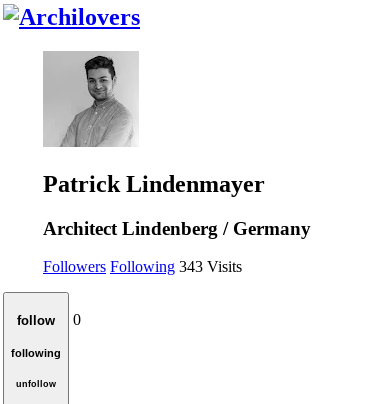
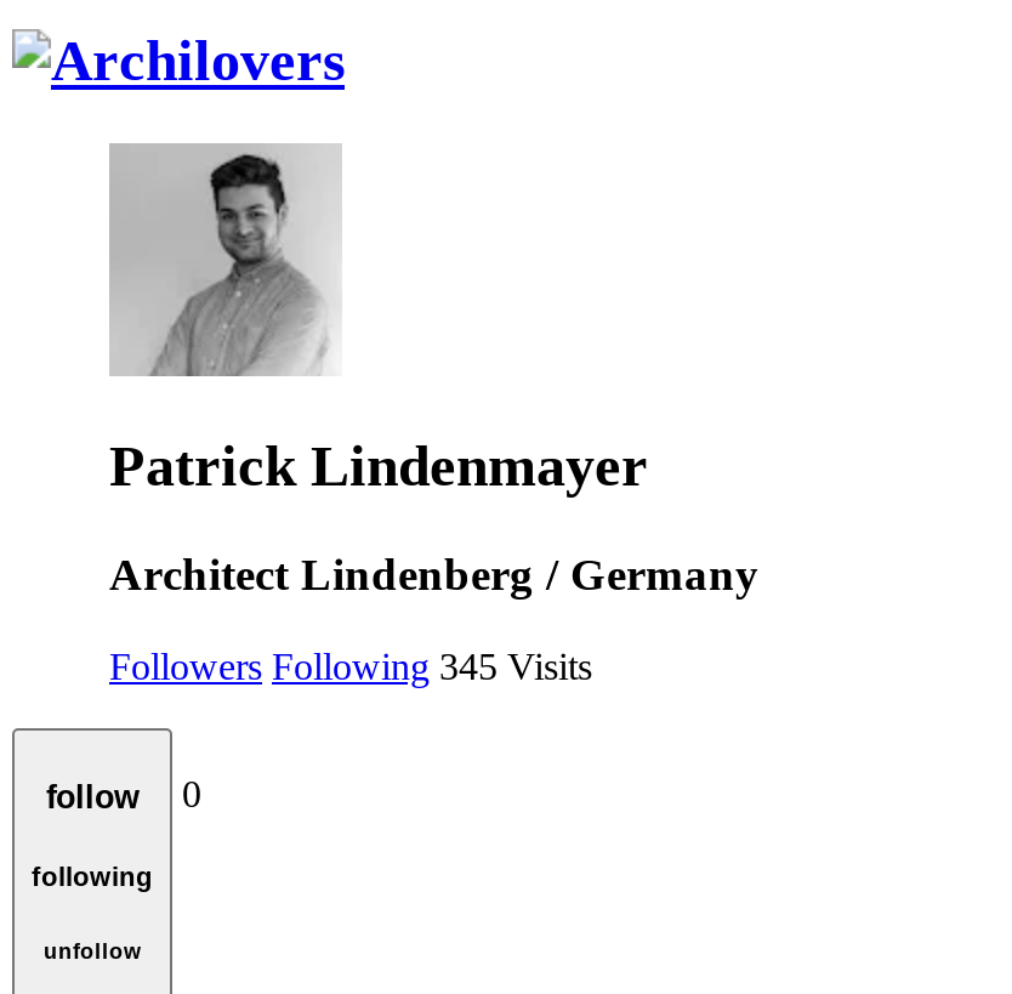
[43,258,242,275] Followers Following 343 Visits -> [109,646,592,688] Followers Following 345 Visits

